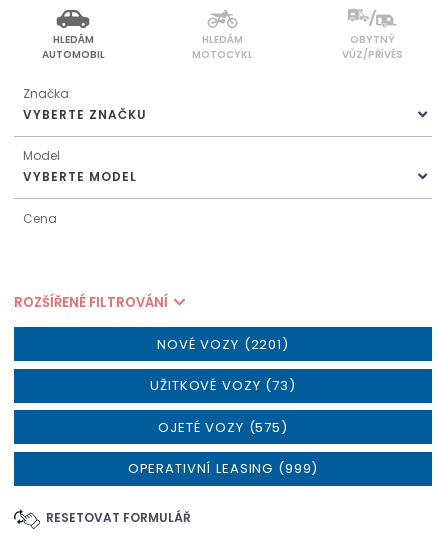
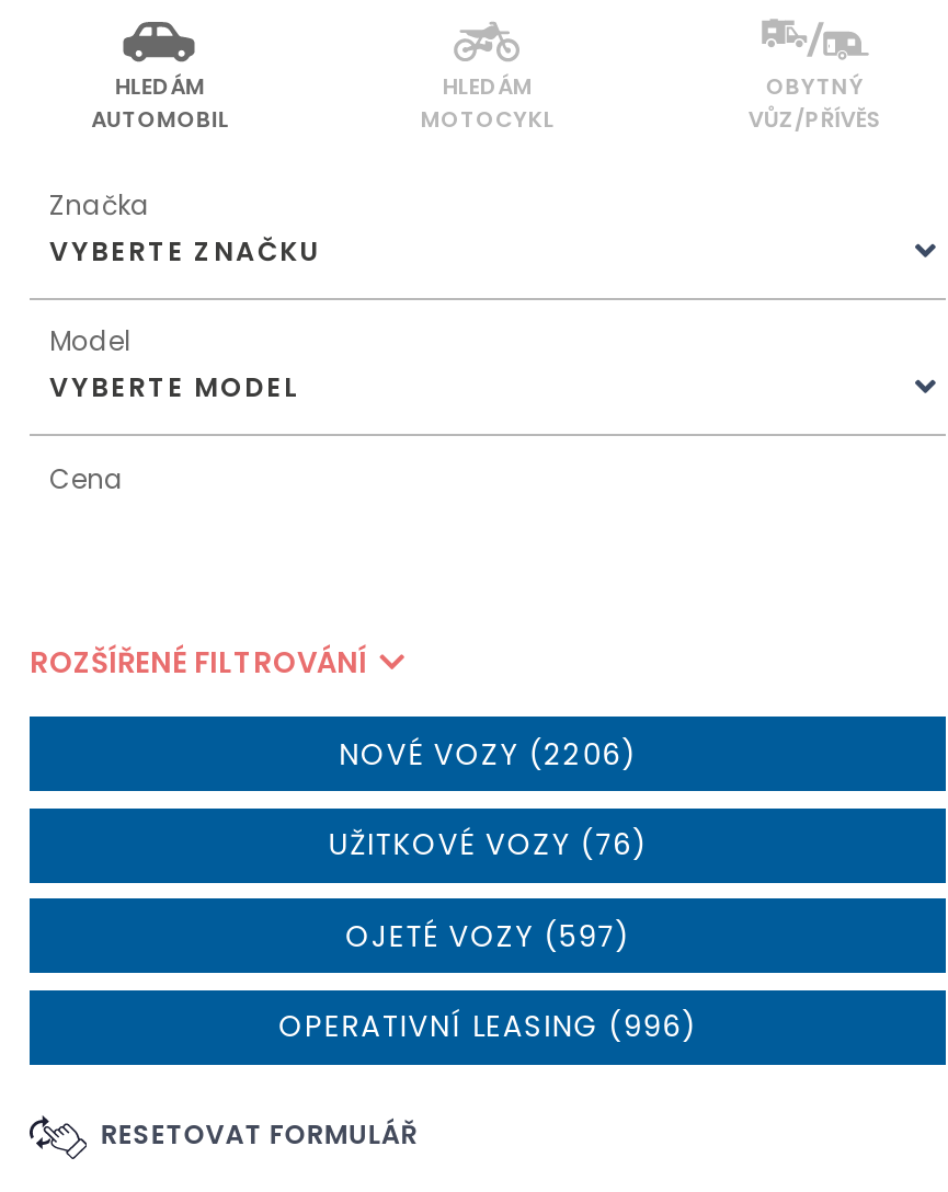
[157,334,289,353] NOVÉ VOZY (2201) -> [339,733,637,775] NOVÉ VOZY (2206)
[150,376,296,395] UŽITKOVÉ VOZY (73) -> [328,824,647,866] UŽITKOVÉ VOZY (76)
[158,417,288,436] OJETÉ VOZY (575) -> [345,915,630,956] OJETÉ VOZY (597)
[128,459,318,478] OPERATIVNÍ LEASING (999) -> [279,1006,697,1047] OPERATIVNÍ LEASING (996)

